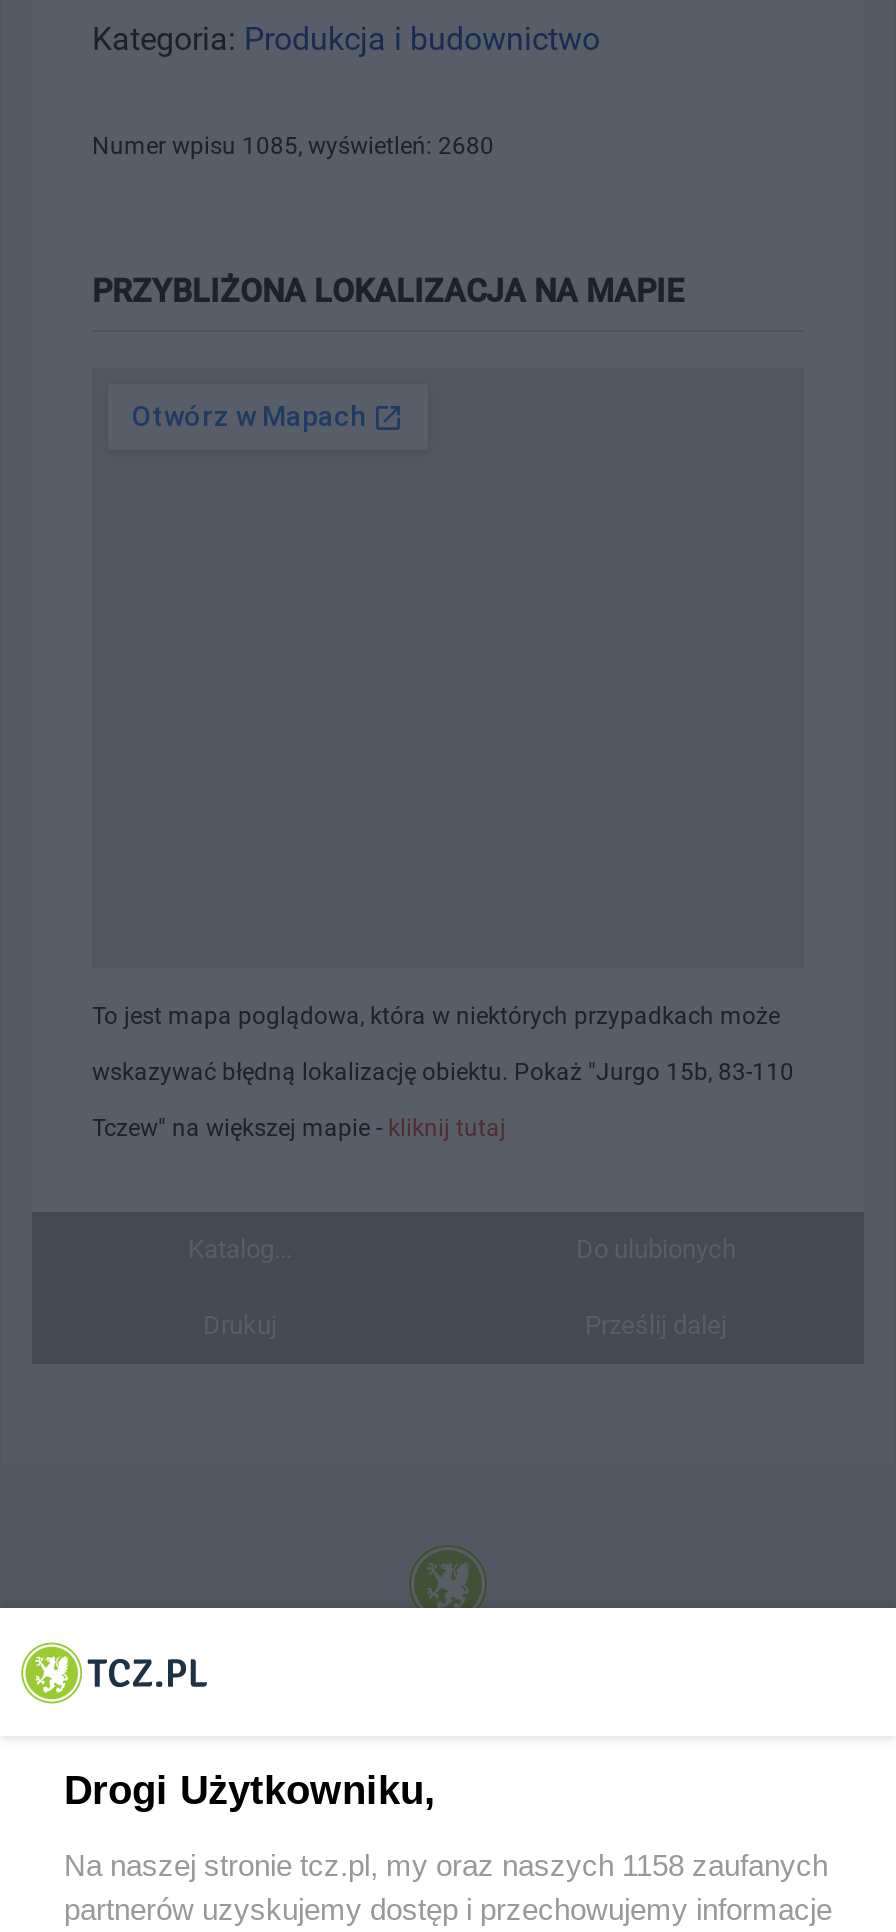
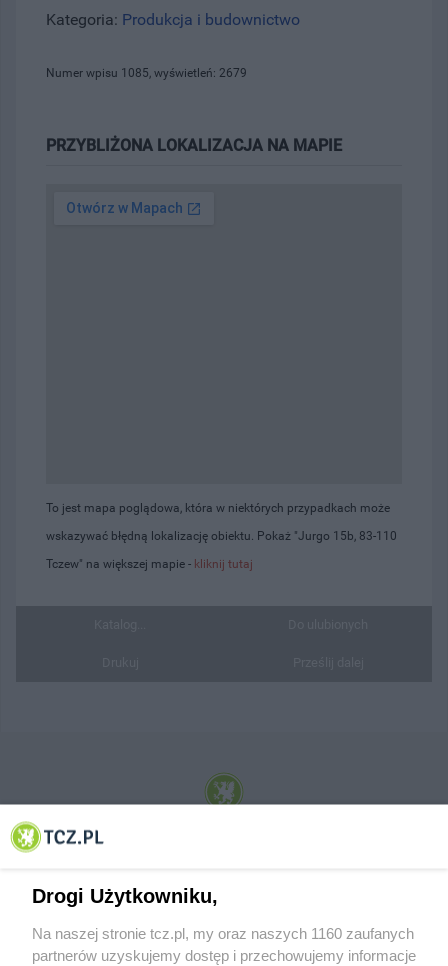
[92,132,494,160] Numer wpisu 1085, wyświetleń: 2680 -> [46,66,247,80] Numer wpisu 1085, wyświetleń: 2679
[64,1848,828,1882] Na naszej stronie tcz.pl, my oraz naszych 1158 zaufanych -> [32,924,414,941] Na naszej stronie tcz.pl, my oraz naszych 1160 zaufanych

